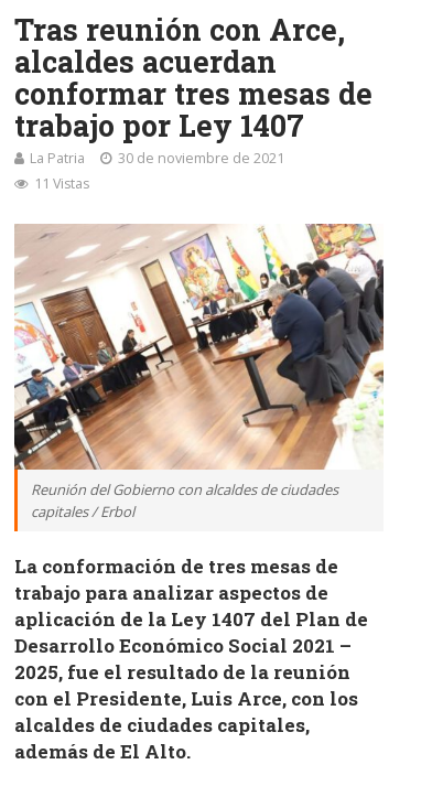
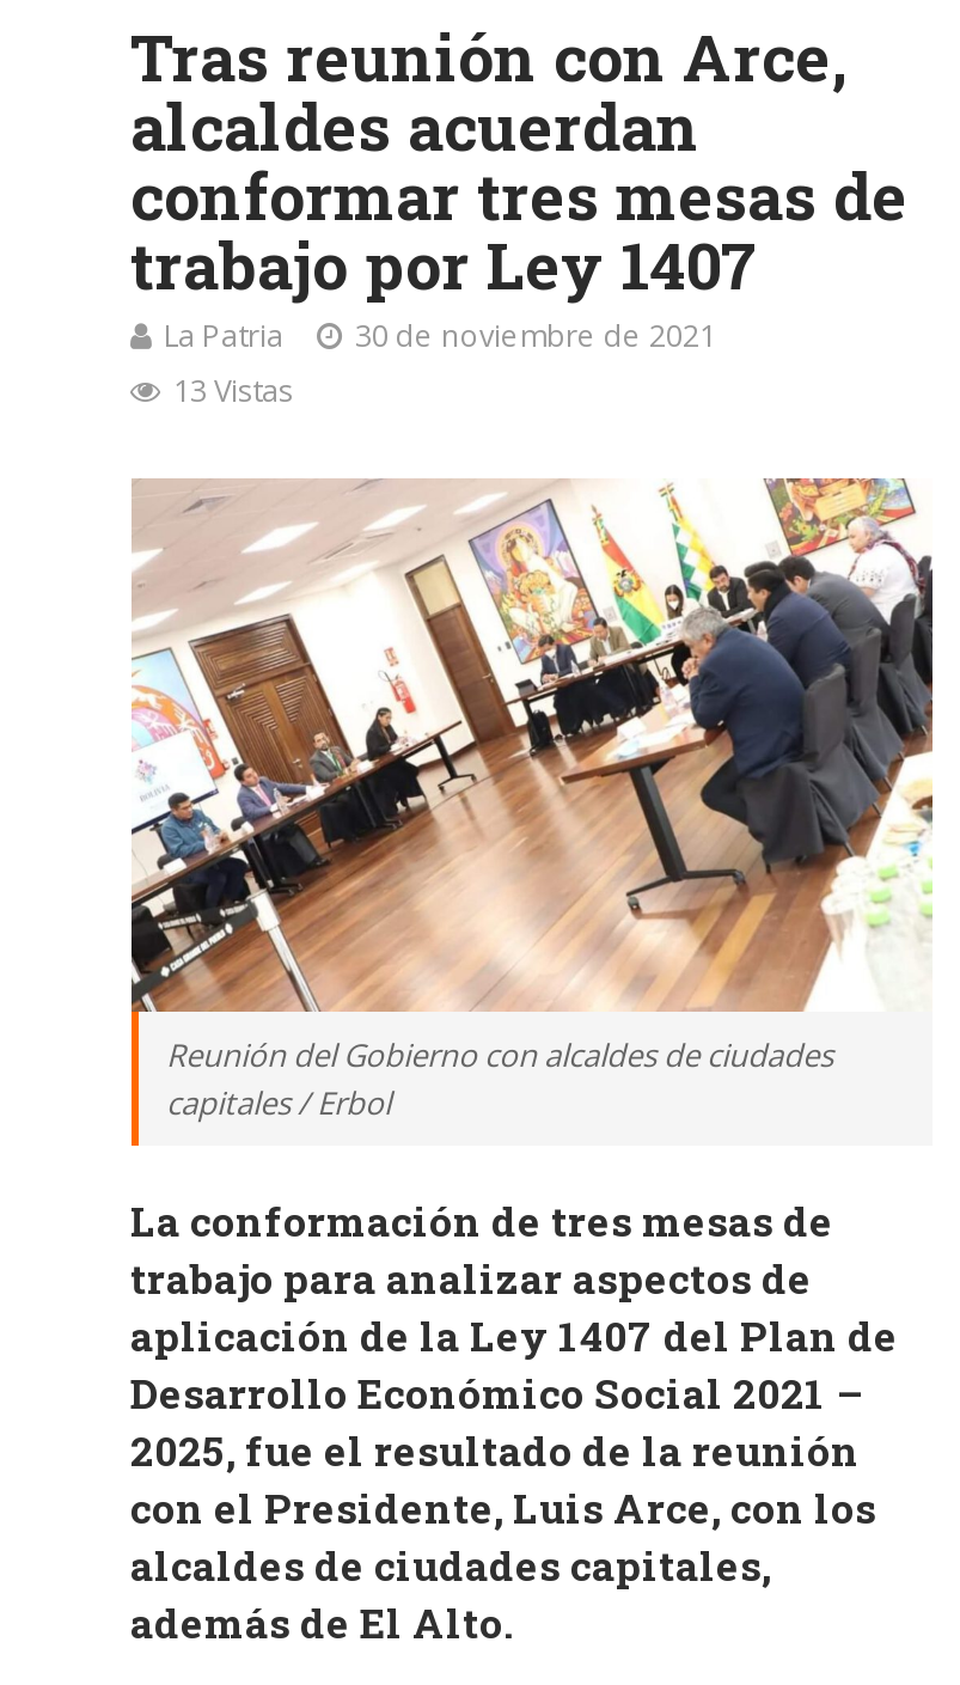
[34,174,89,193] 11 Vistas -> [173,371,293,411] 13 Vistas

